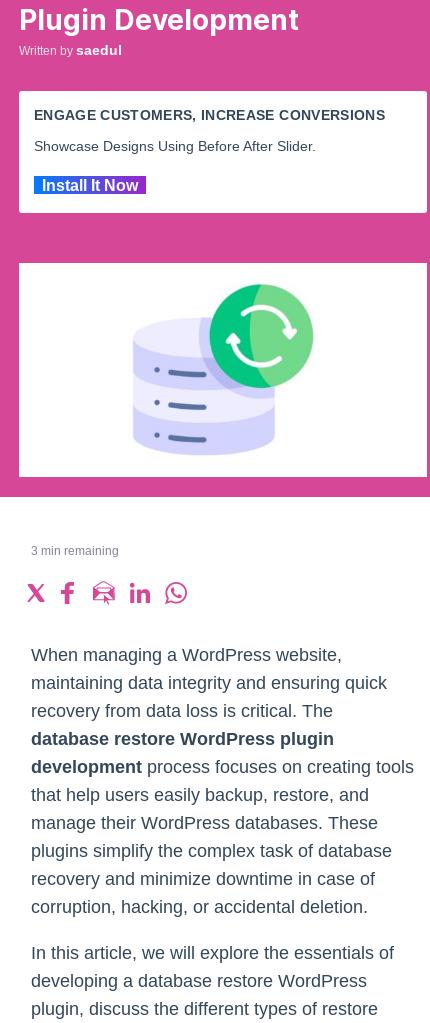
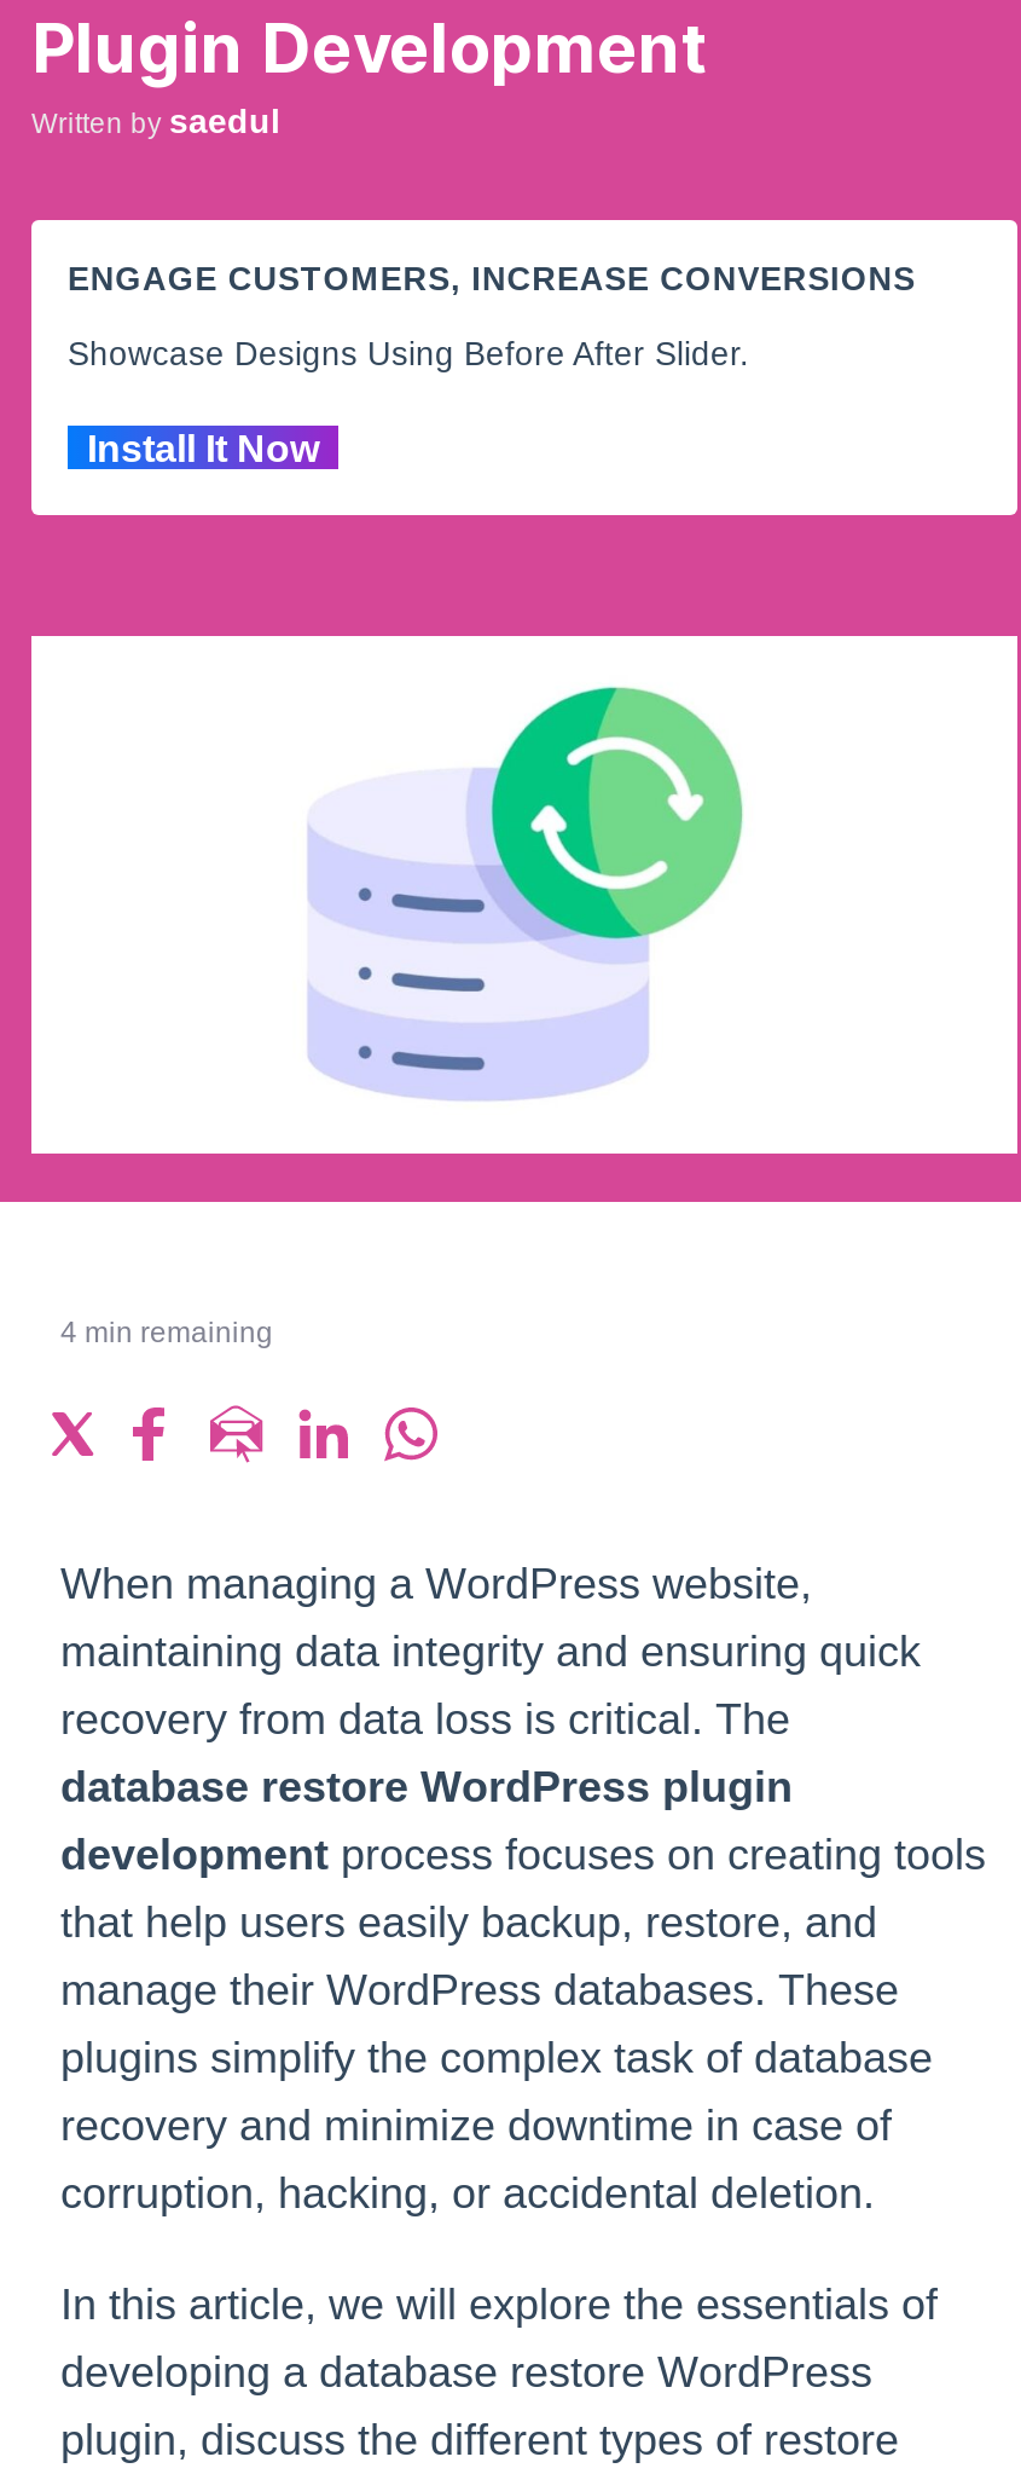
[31,543,119,557] 3 min remaining -> [60,1314,273,1348] 4 min remaining

